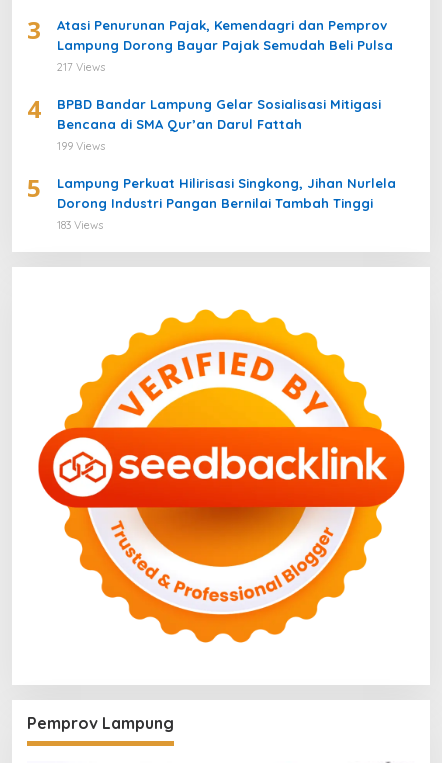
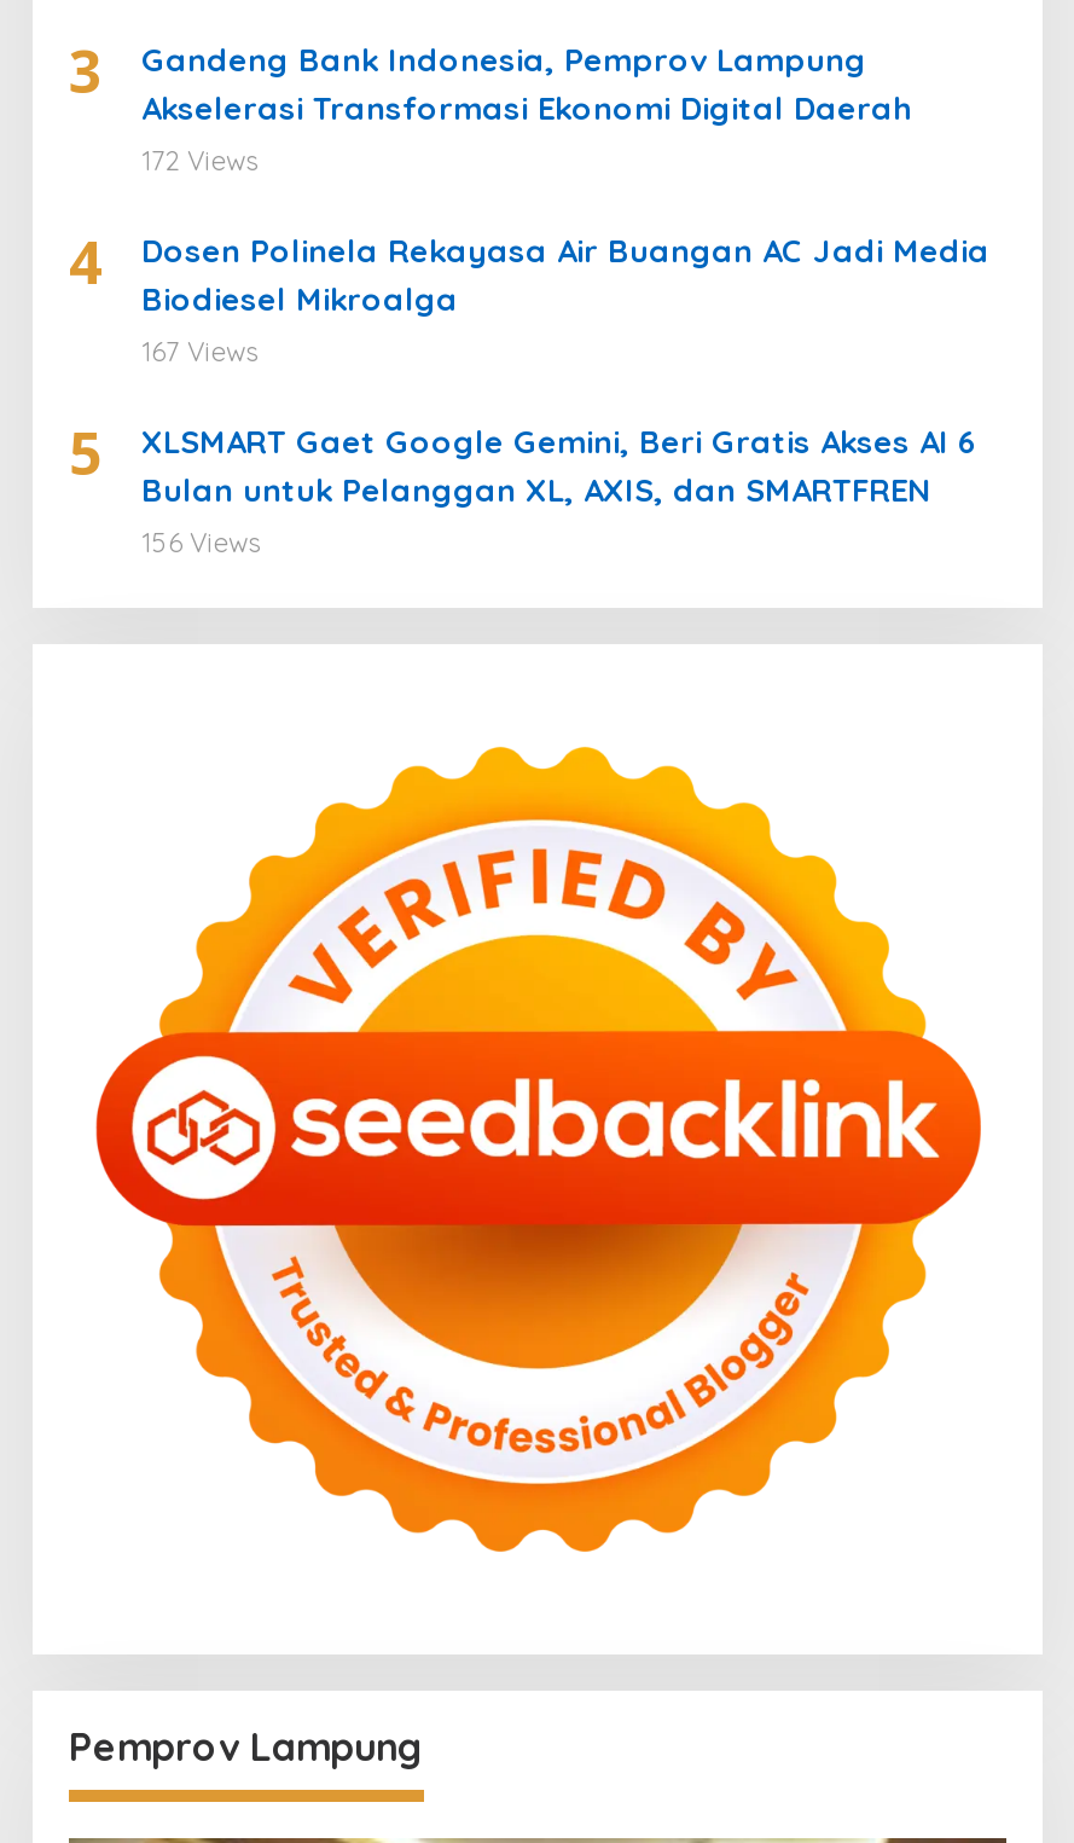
[57,17,393,74] Atasi Penurunan Pajak, Kemendagri dan Pemprov | Lampung Dorong Bayar Pajak Semudah Beli Pulsa | 217 Views -> [141,40,912,178] Gandeng Bank Indonesia, Pemprov Lampung | Akselerasi Transformasi Ekonomi Digital Daerah | 172 Views
[57,96,381,153] BPBD Bandar Lampung Gelar Sosialisasi Mitigasi | Bencana di SMA Qur’an Darul Fattah | 199 Views -> [141,231,989,369] Dosen Polinela Rekayasa Air Buangan AC Jadi Media | Biodiesel Mikroalga | 167 Views
[57,175,396,232] Lampung Perkuat Hilirisasi Singkong, Jihan Nurlela | Dorong Industri Pangan Bernilai Tambah Tinggi | 183 Views -> [141,422,977,560] XLSMART Gaet Google Gemini, Beri Gratis Akses AI 6 | Bulan untuk Pelanggan XL, AXIS, dan SMARTFREN | 156 Views

